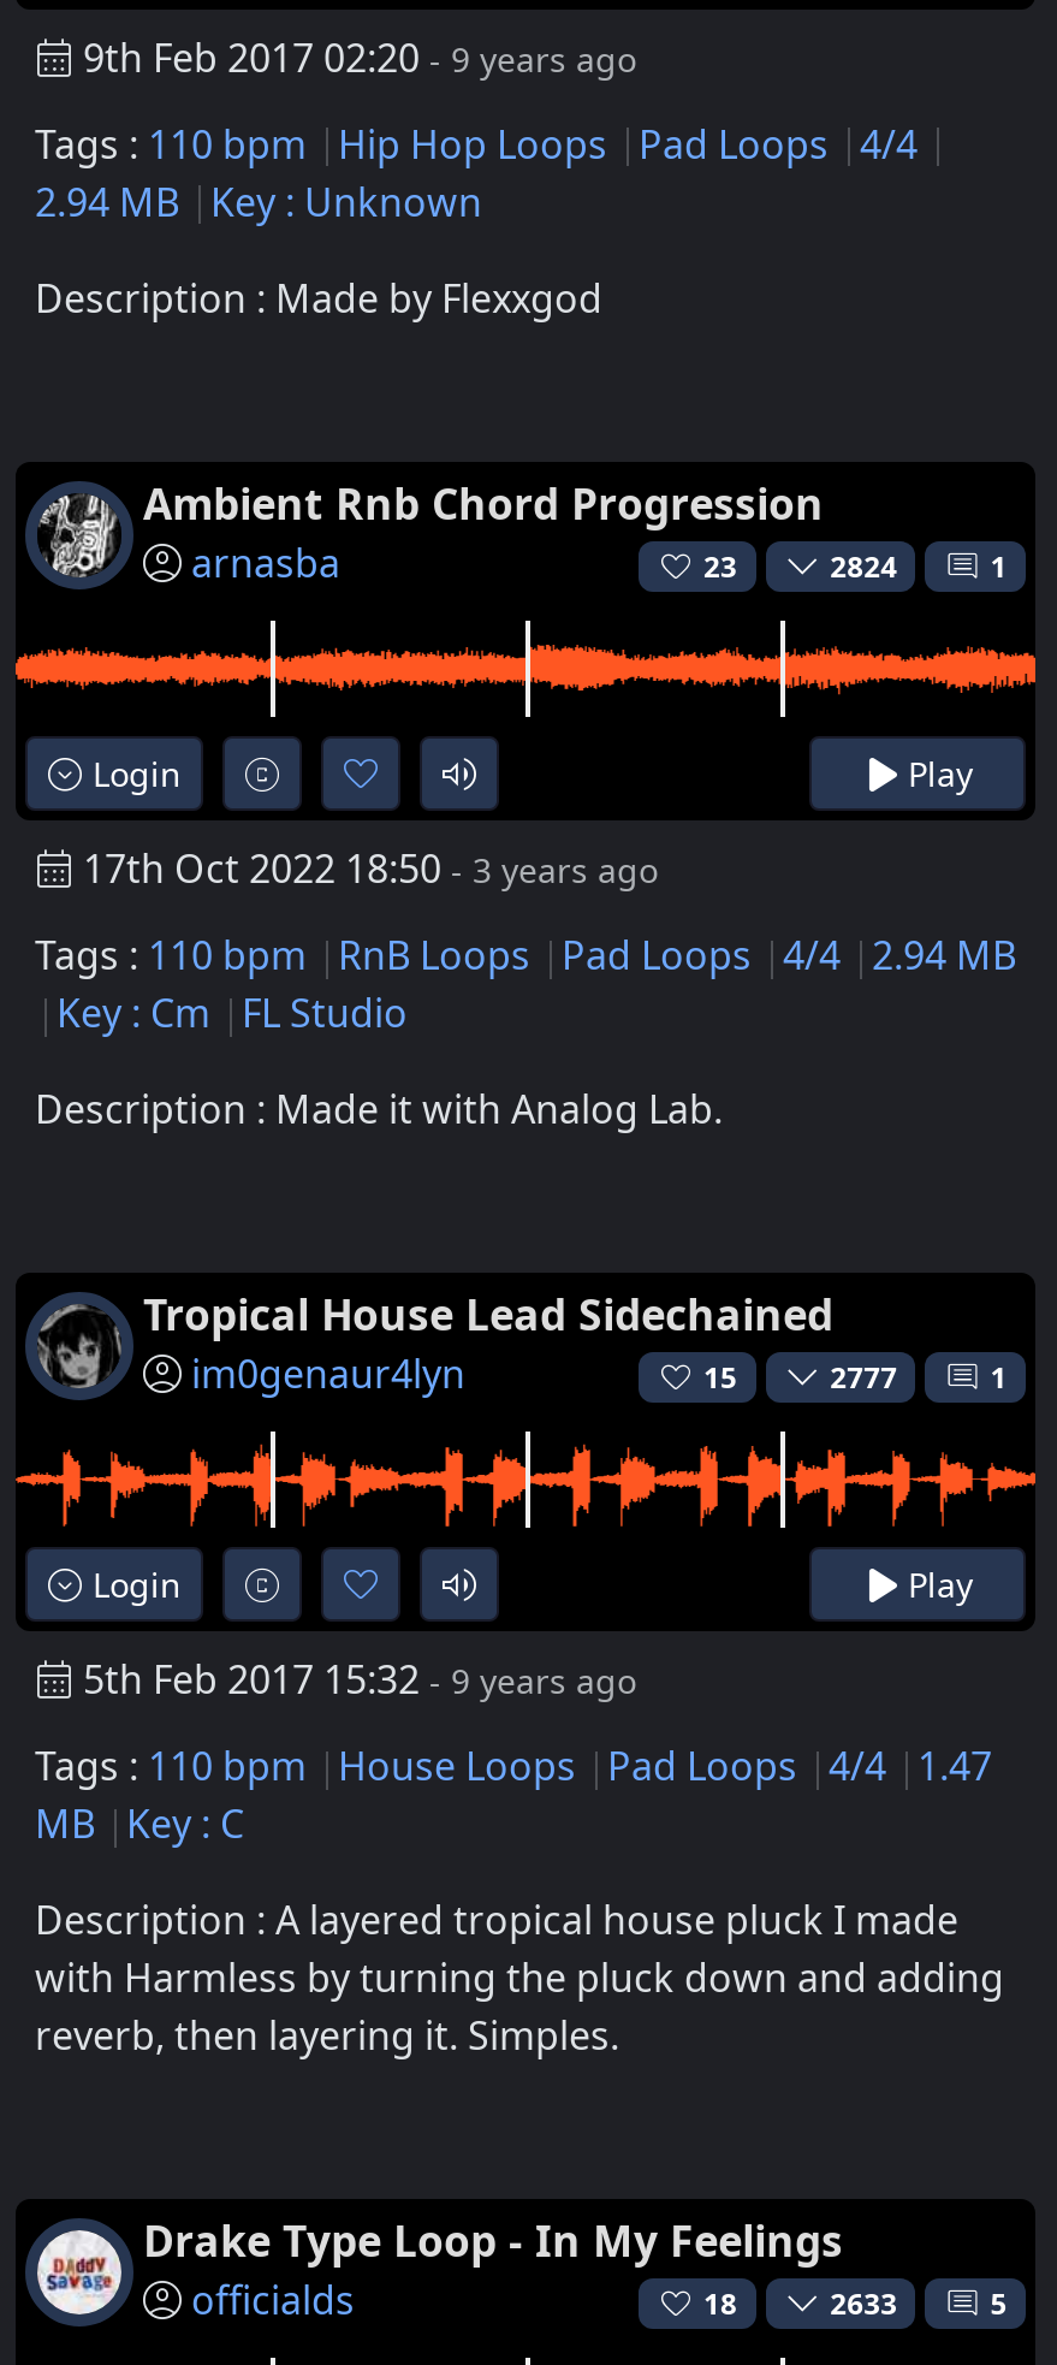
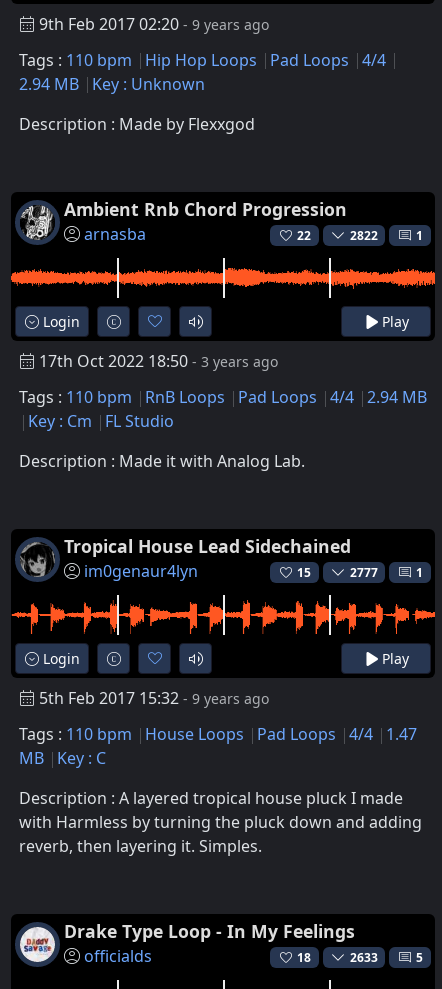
[703,545,737,586] 23 -> [297,227,311,244] 22
[830,545,897,586] 2824 -> [350,227,378,244] 2822

